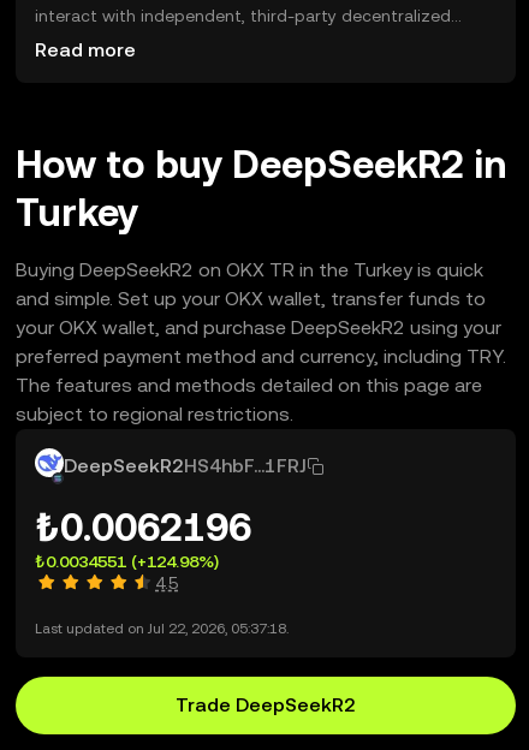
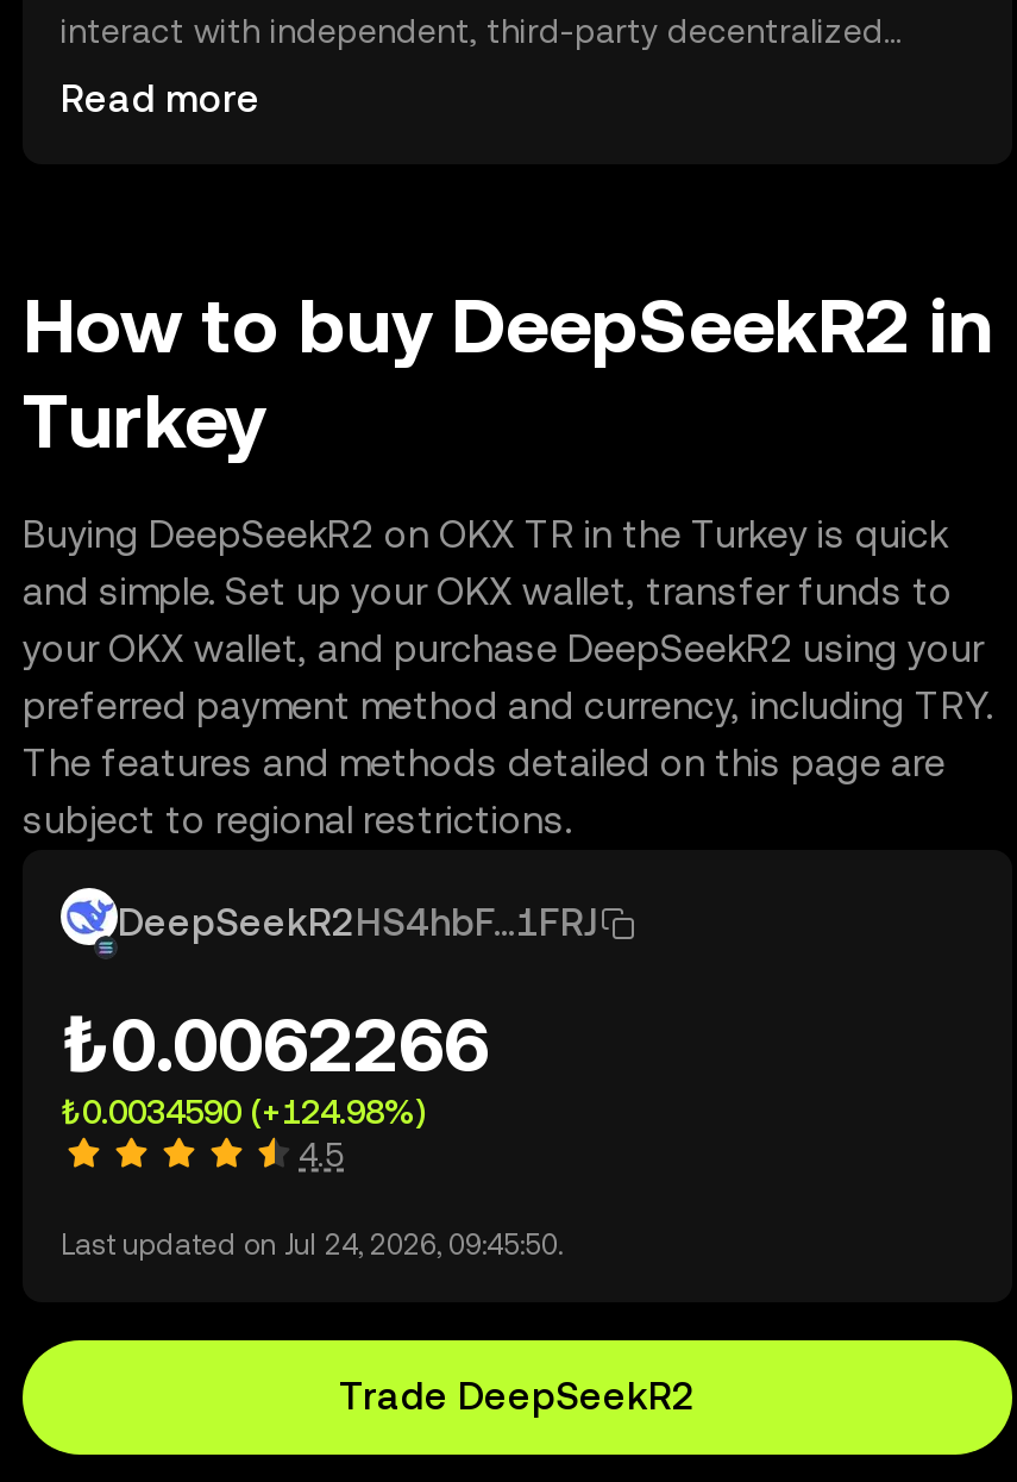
[35,505,251,549] ₺0.0062196 -> [61,1000,489,1088] ₺0.0062266
[35,552,219,571] ₺0.0034551 (+124.98%) -> [61,1093,425,1131] ₺0.0034590 (+124.98%)
[35,620,289,637] Last updated on Jul 22, 2026, 05:37:18. -> [61,1228,563,1262] Last updated on Jul 24, 2026, 09:45:50.

